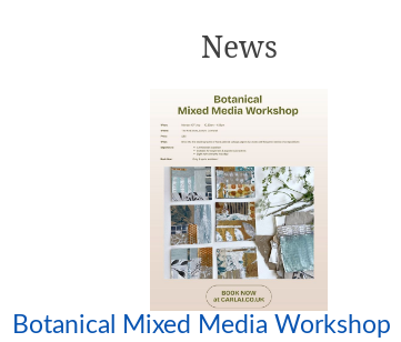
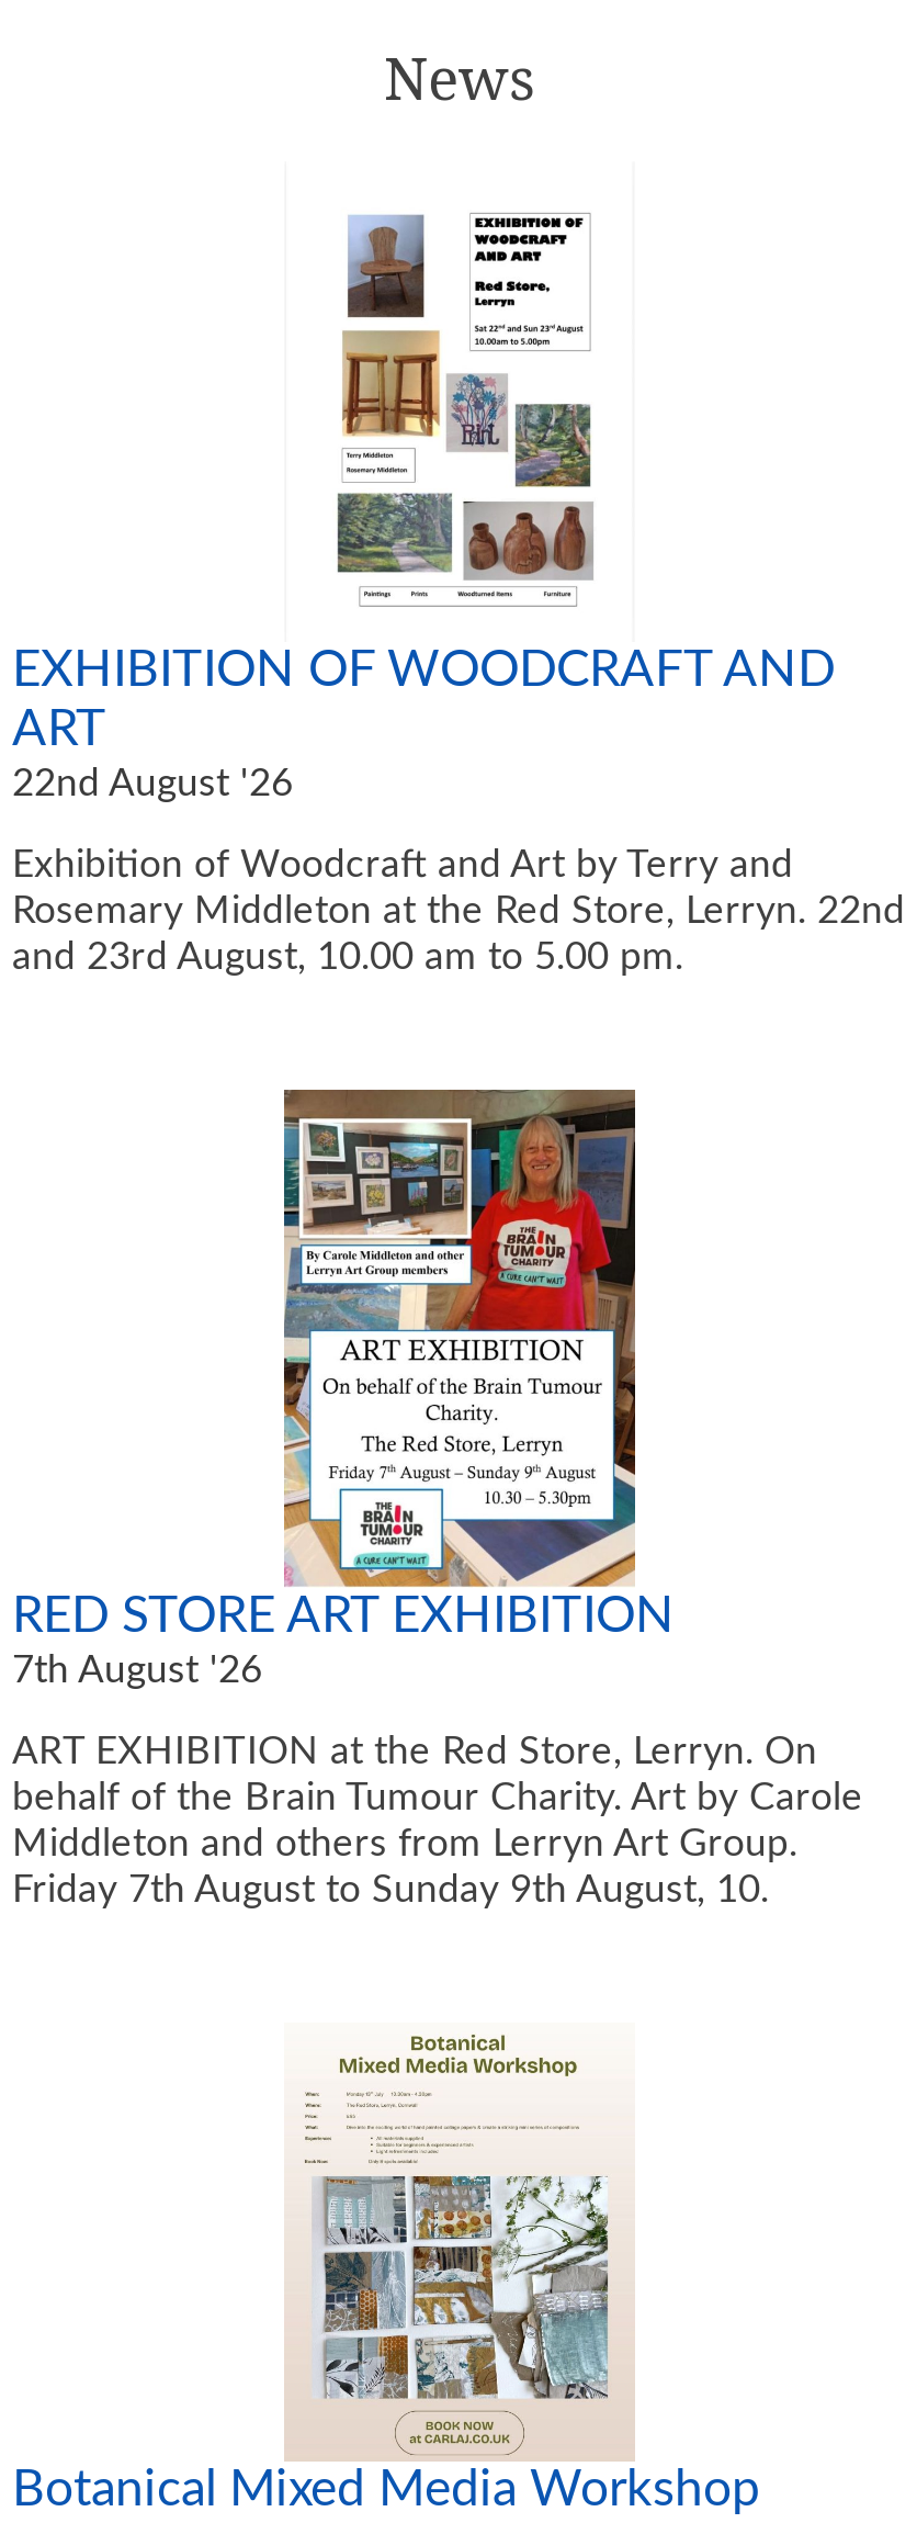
none -> [12,214,905,976] [image] | EXHIBITION OF WOODCRAFT AND | ART | 22nd August '26 | Exhibition of Woodcraft and Art by Terry and | Rosemary Middleton at the Red Store, Lerryn. 22nd | and 23rd August, 10.00 am to 5.00 pm.
none -> [12,1088,863,1908] [image] | RED STORE ART EXHIBITION | 7th August '26 | ART EXHIBITION at the Red Store, Lerryn. On | behalf of the Brain Tumour Charity. Art by Carole | Middleton and others from Lerryn Art Group. | Friday 7th August to Sunday 9th August, 10.

